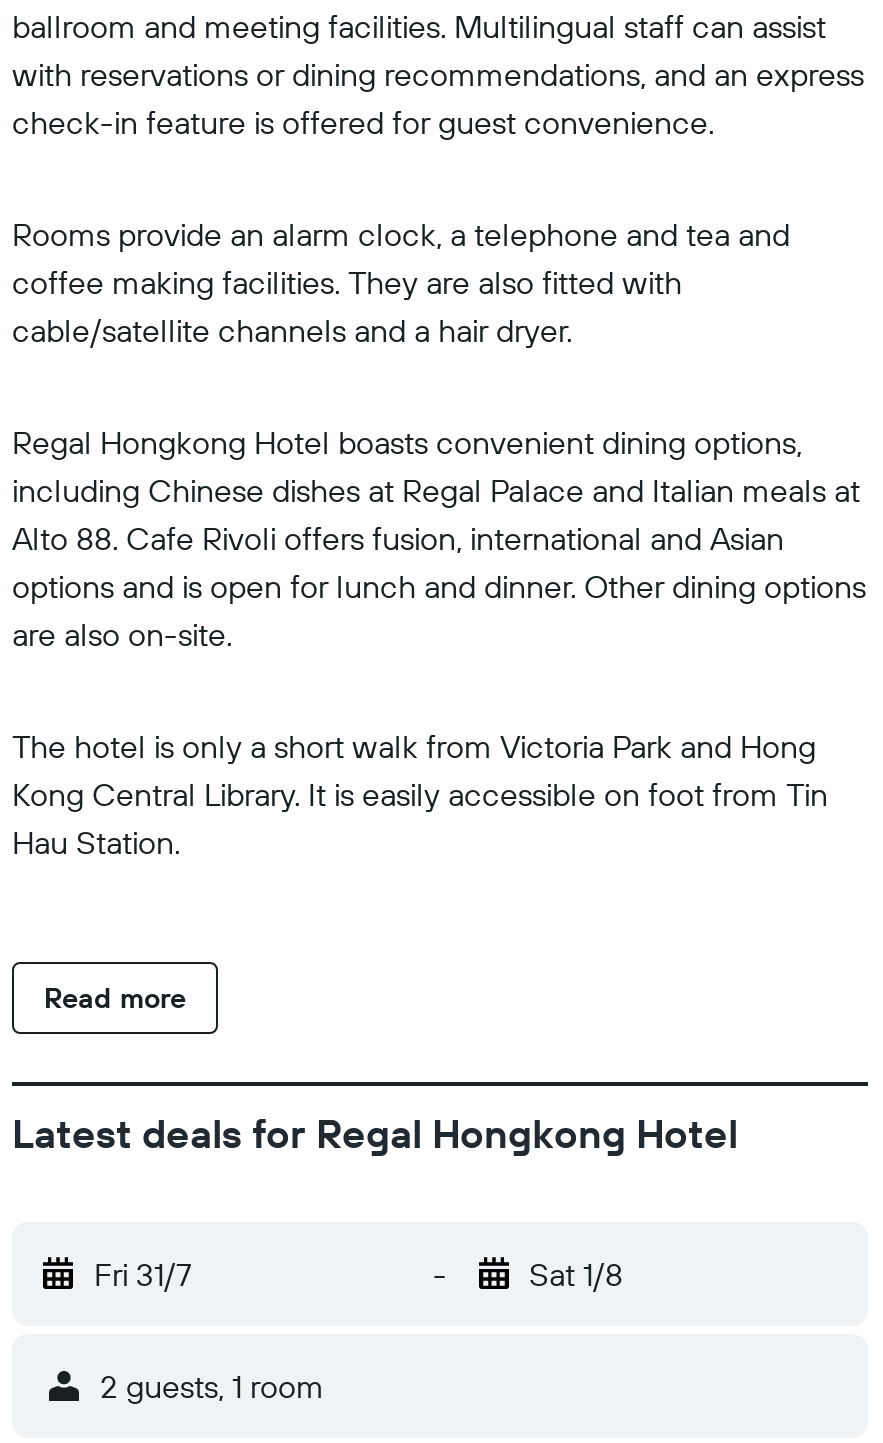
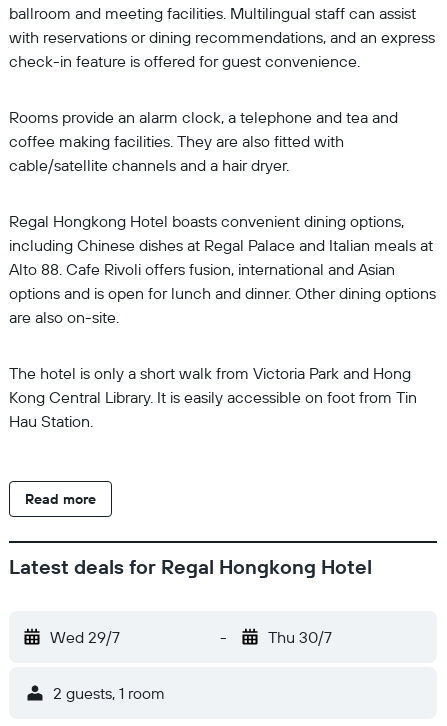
[94,1254,192,1294] Fri 31/7 -> [50,627,120,647] Wed 29/7
[529,1254,623,1294] Sat 1/8 -> [267,627,331,647] Thu 30/7

